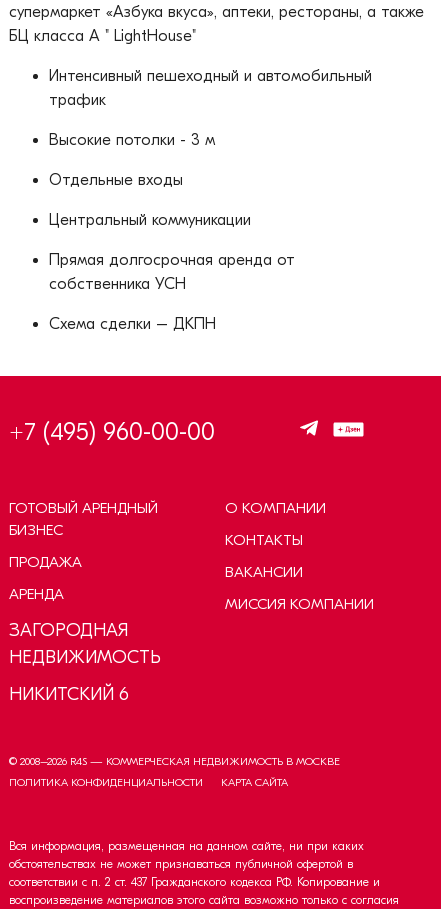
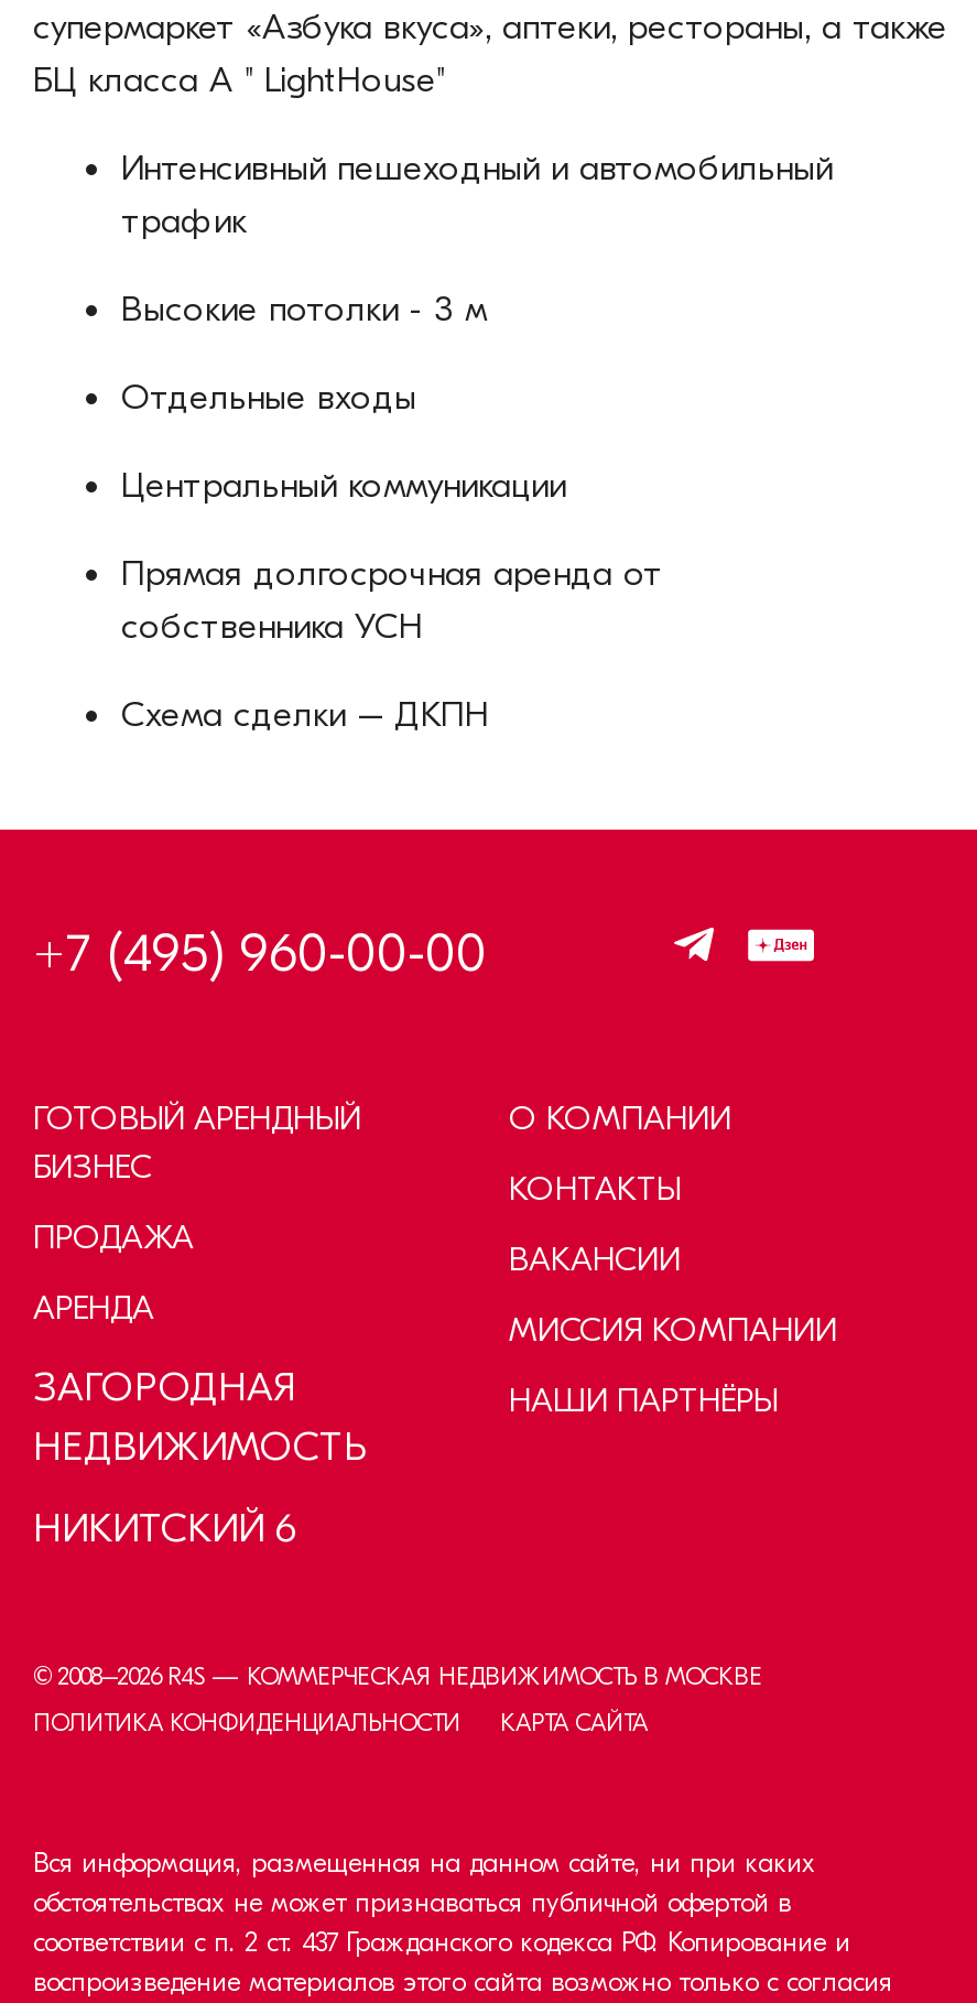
none -> [509,1381,778,1421] НАШИ ПАРТНЁРЫ

